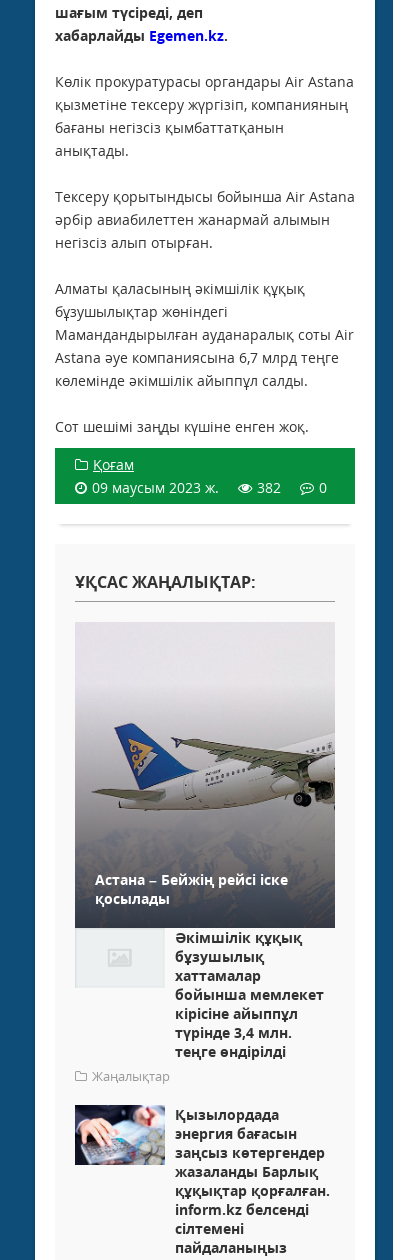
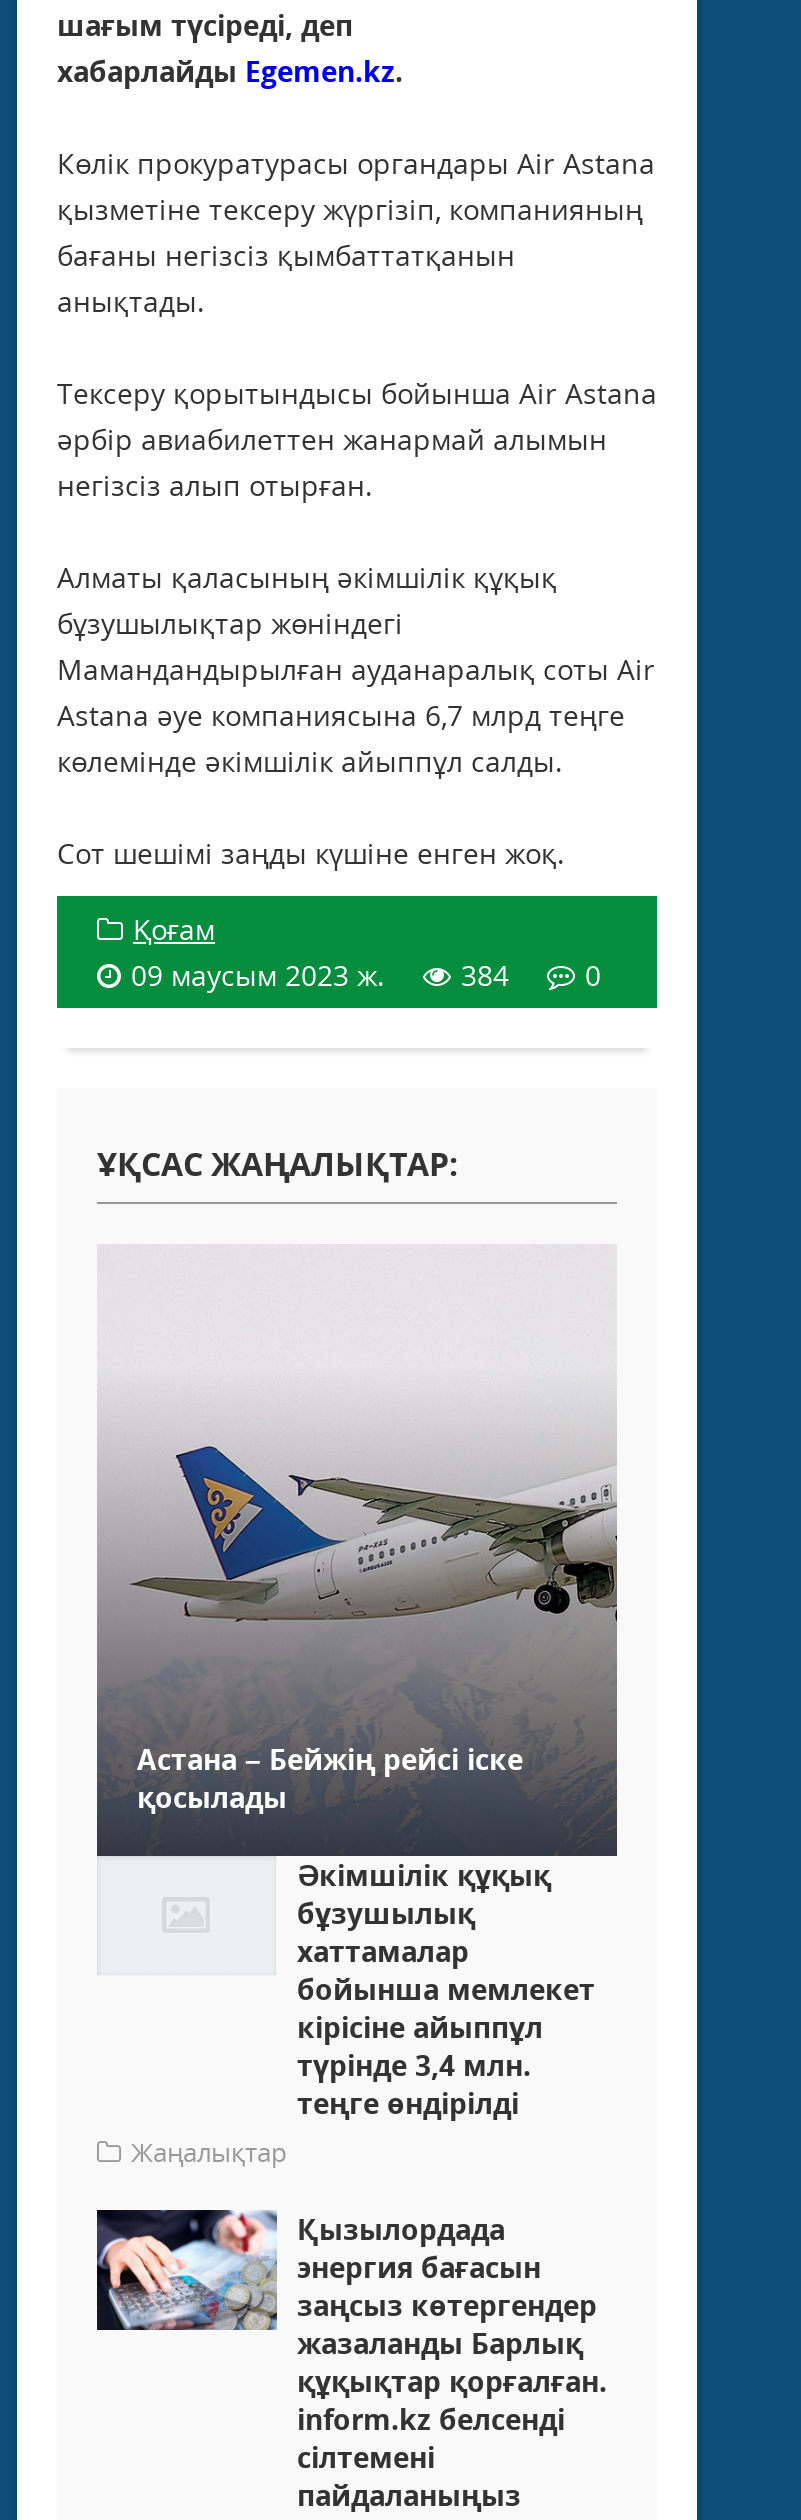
[92,478,327,497] 09 маусым 2023 ж. 382 0 -> [131,955,601,993] 09 маусым 2023 ж. 384 0

